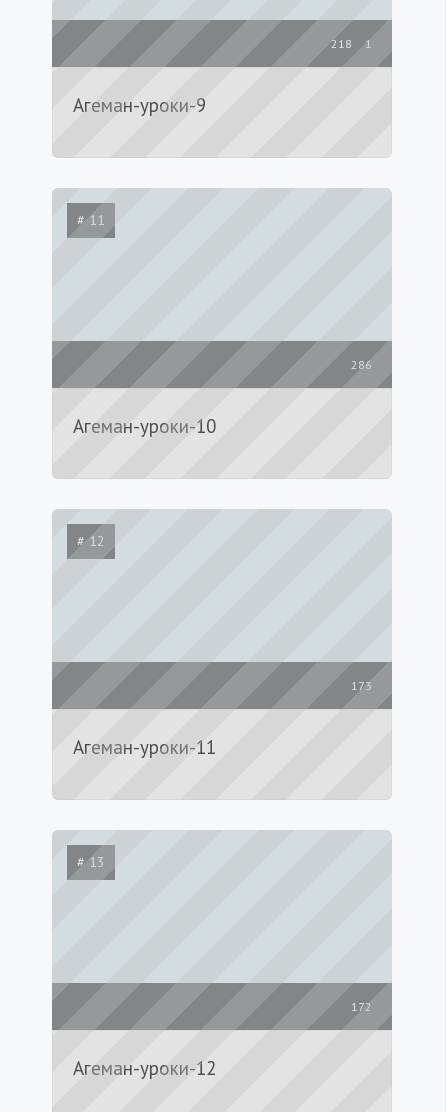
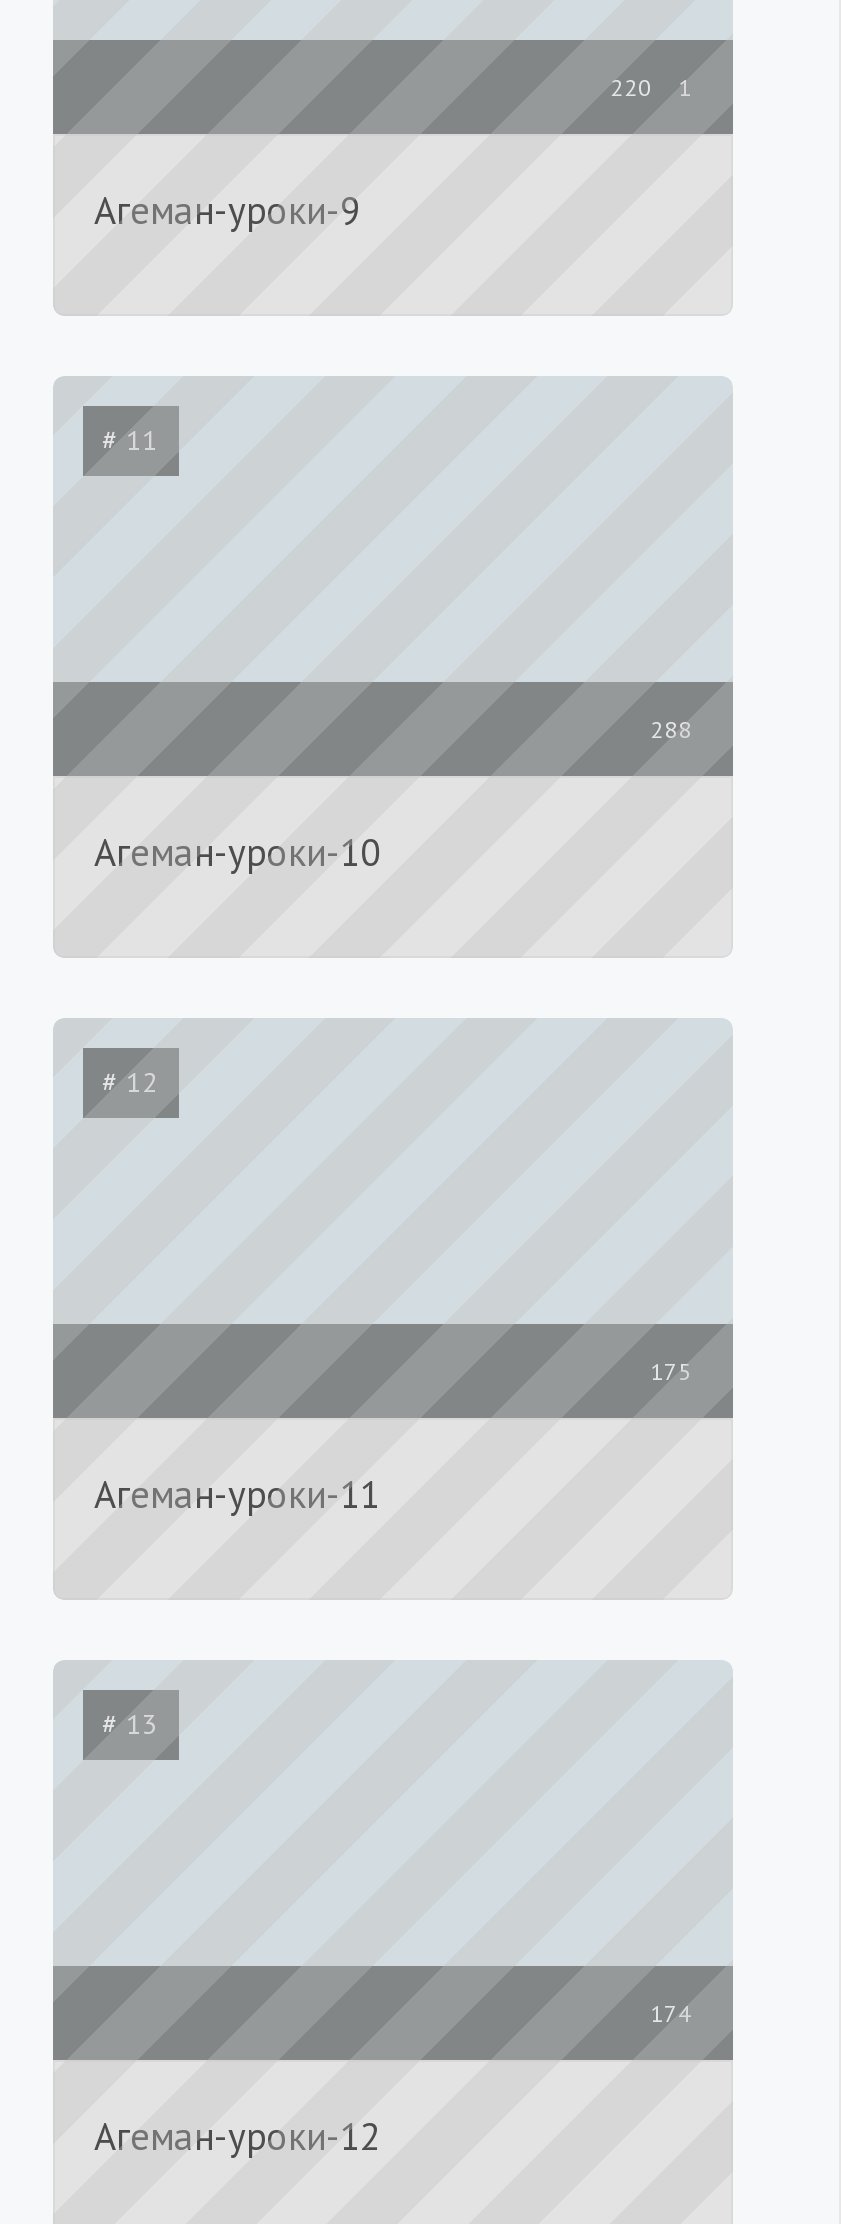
[330,36,351,51] 218 -> [610,72,652,102] 220
[350,357,371,372] 286 -> [650,714,692,744] 288
[350,678,371,693] 173 -> [650,1356,692,1386] 175
[350,999,371,1014] 172 -> [650,1998,692,2028] 174

